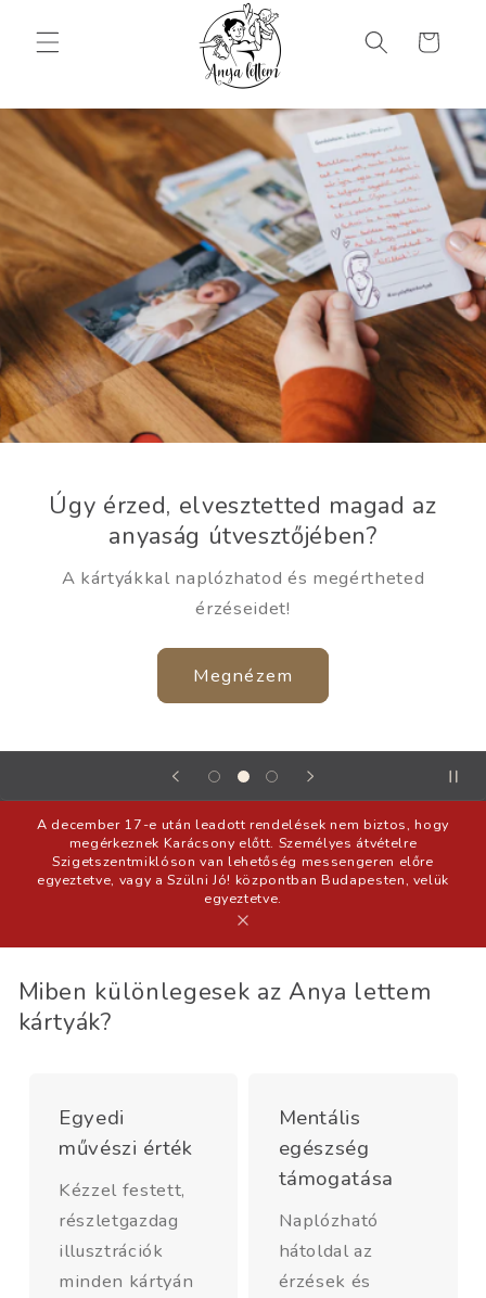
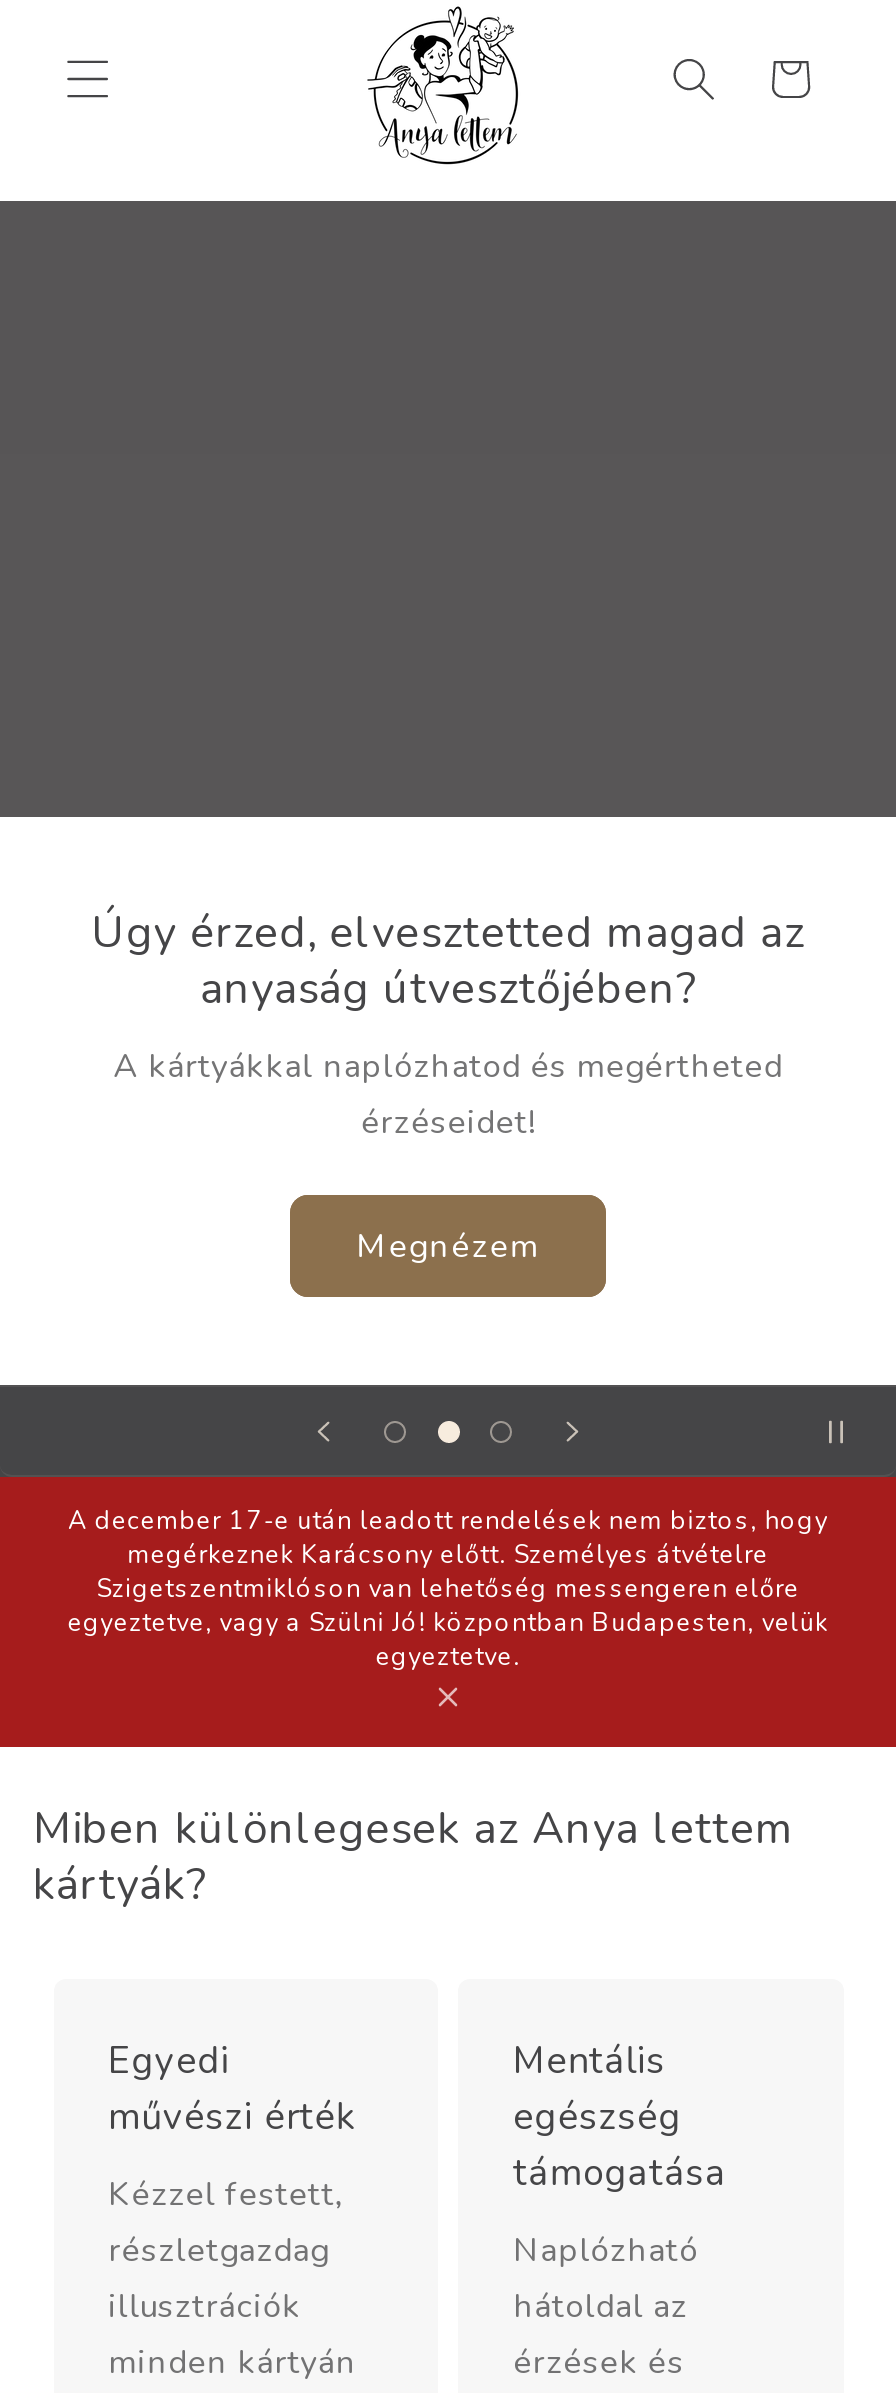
[3,107,483,444] [image] -> none

